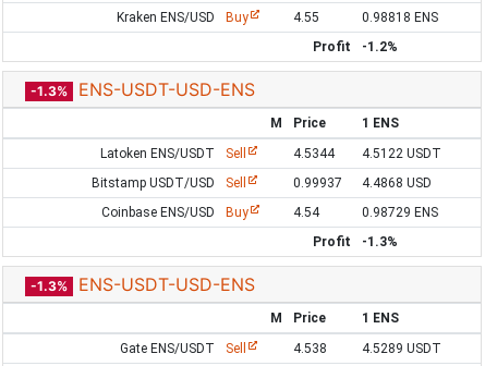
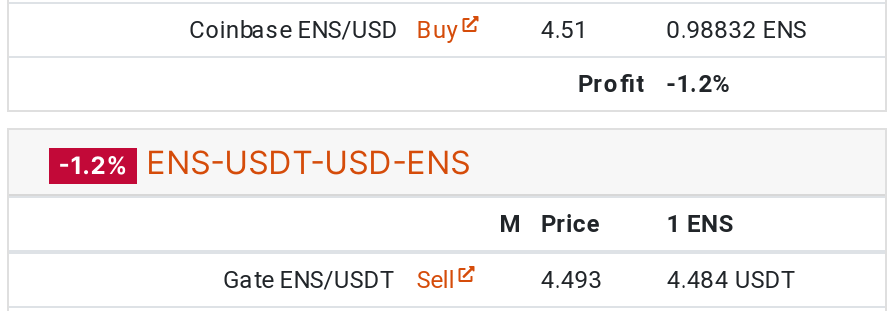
[117,10,215,25] Kraken ENS/USD -> none
[293,10,319,25] 4.55 -> [541,16,589,44] 4.51
[362,10,438,25] 0.98818 ENS -> [667,16,807,44] 0.98832 ENS
[30,78,441,294] -1.3% | ENS-USDT-USD-ENS | M | Price | 1 ENS | Latoken ENS/USDT | Sell | 4.5344 | 4.5122 USDT | Bitstamp USDT/USD | Sell | 0.99937 | 4.4868 USD | Buy | 4.54 | 0.98729 ENS | Profit | -1.3% | -1.3% -> [59,150,127,180] -1.2%
moved [102,205,215,220] -> [189,16,397,44]: Coinbase ENS/USD
[293,341,327,356] 4.538 -> [541,266,603,294] 4.493
[362,341,441,356] 4.5289 USDT -> [667,266,799,294] 4.484 USDT

